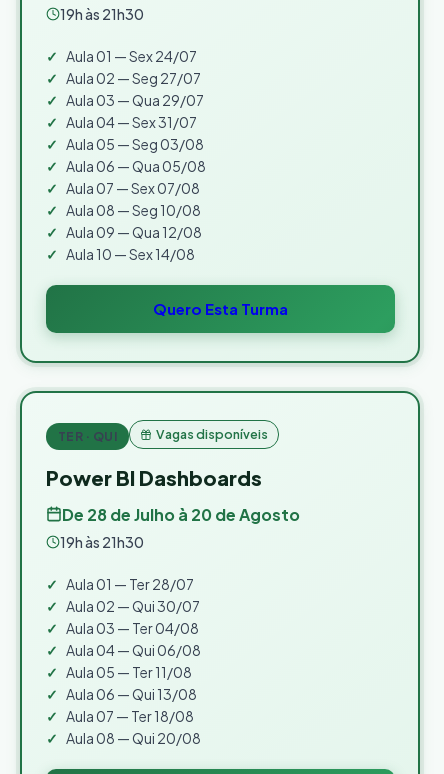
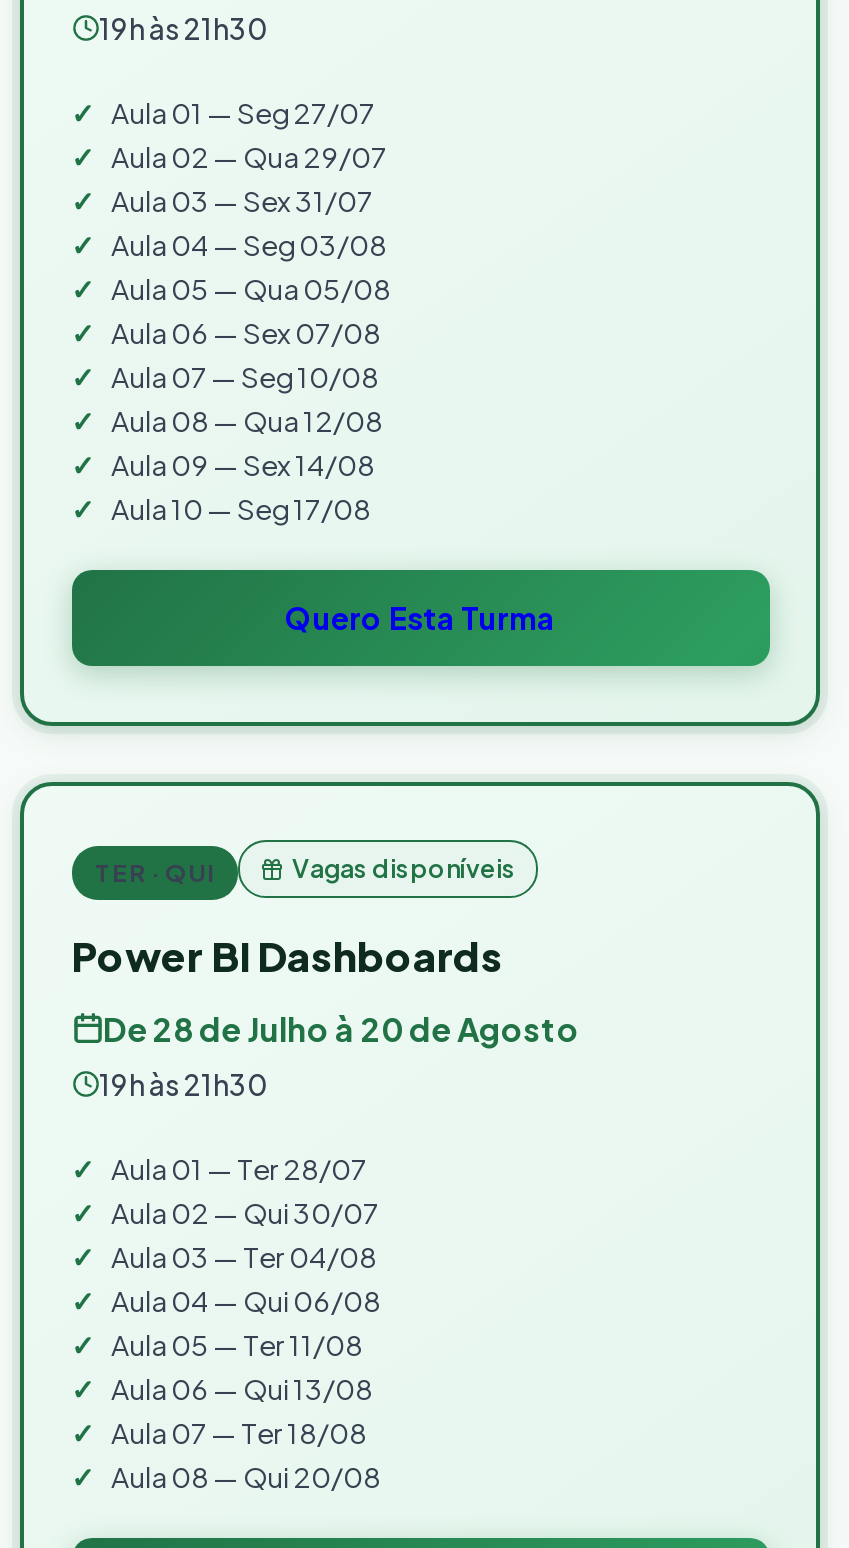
[65,47,196,65] Aula 01 — Sex 24/07 -> [111,94,375,130] Aula 01 — Seg 27/07
[65,69,200,87] Aula 02 — Seg 27/07 -> [111,138,387,174] Aula 02 — Qua 29/07
[65,91,203,109] Aula 03 — Qua 29/07 -> [111,182,373,218] Aula 03 — Sex 31/07
[65,113,196,131] Aula 04 — Sex 31/07 -> [111,226,387,262] Aula 04 — Seg 03/08
[65,135,203,153] Aula 05 — Seg 03/08 -> [111,270,391,306] Aula 05 — Qua 05/08
[65,157,205,175] Aula 06 — Qua 05/08 -> [111,314,381,350] Aula 06 — Sex 07/08
[65,179,199,197] Aula 07 — Sex 07/08 -> [111,358,379,394] Aula 07 — Seg 10/08
[65,201,200,219] Aula 08 — Seg 10/08 -> [111,402,383,438] Aula 08 — Qua 12/08
[65,223,201,241] Aula 09 — Qua 12/08 -> [111,446,375,482] Aula 09 — Sex 14/08
[65,245,194,263] Aula 10 — Sex 14/08 -> [111,490,371,526] Aula 10 — Seg 17/08

